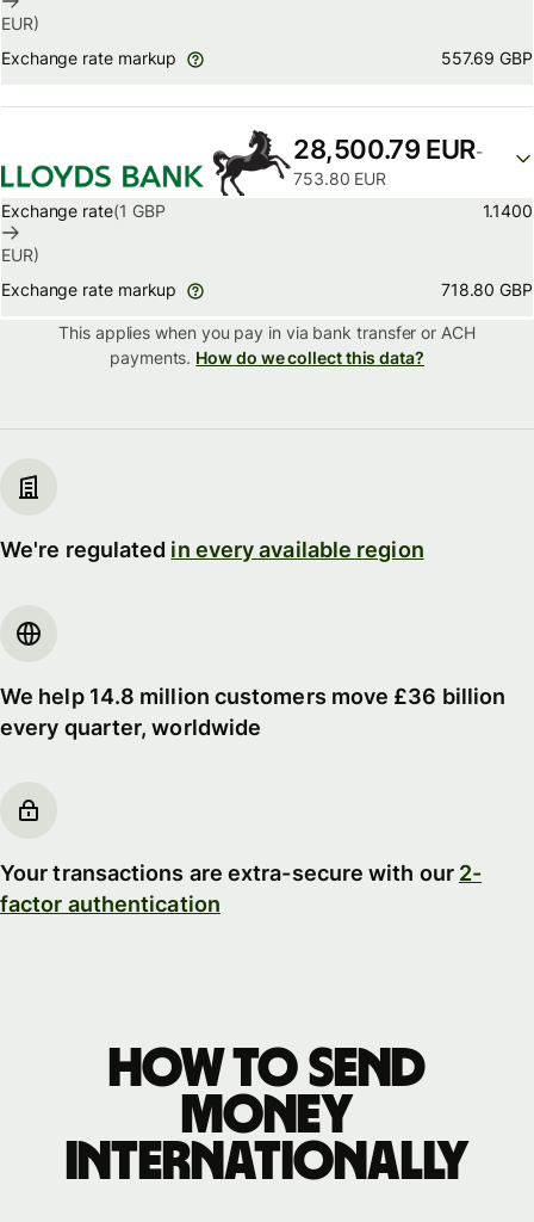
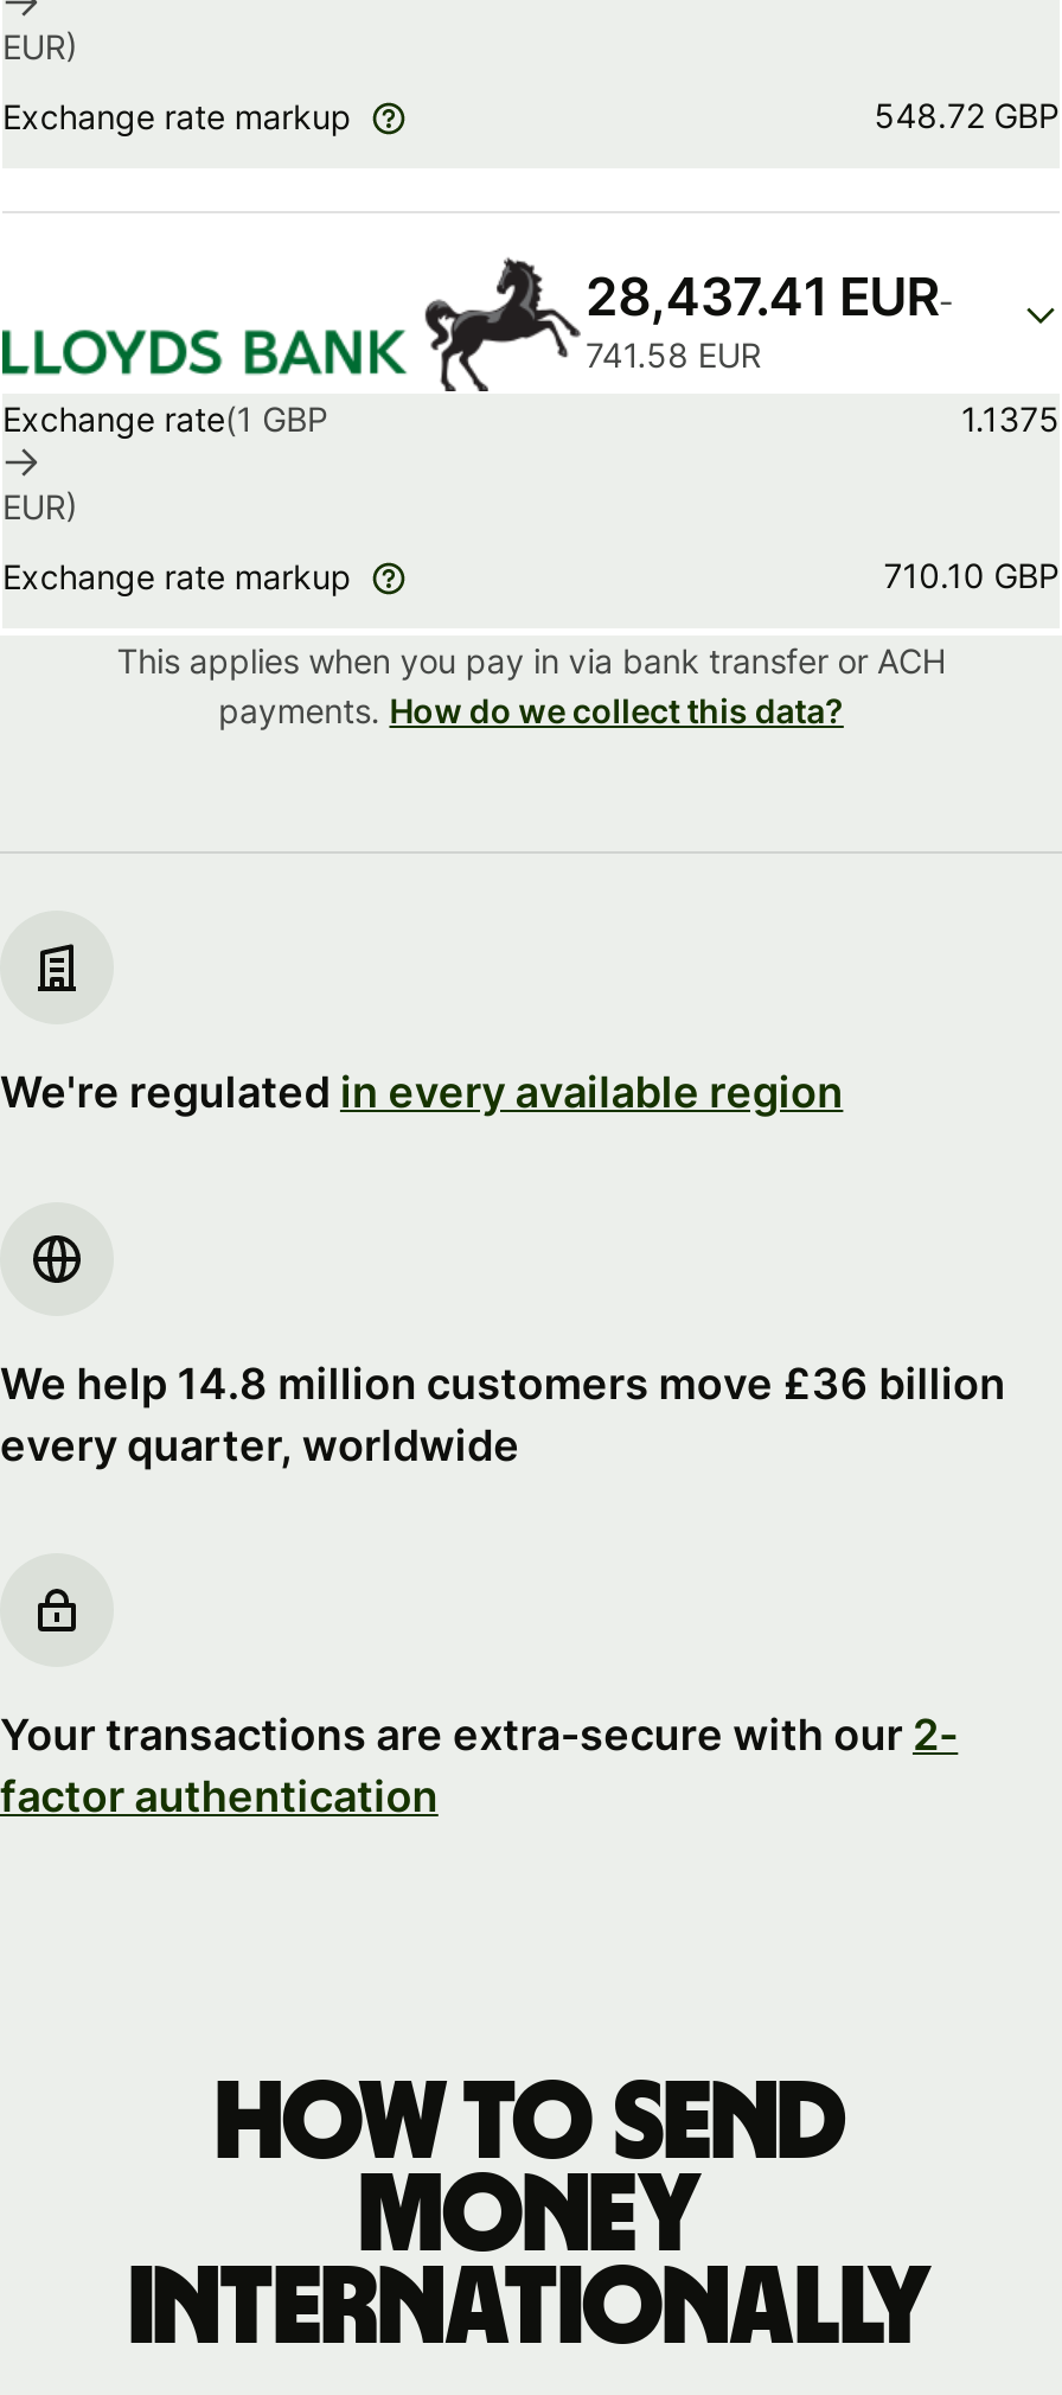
[441,48,533,68] 557.69 GBP -> [874,95,1060,135] 548.72 GBP
[293,134,483,165] 28,500.79 EUR- -> [586,266,952,327] 28,437.41 EUR-
[293,168,386,189] 753.80 EUR -> [586,335,761,375] 741.58 EUR
[482,201,533,221] 1.1400 -> [961,399,1060,439] 1.1375
[441,279,533,300] 718.80 GBP -> [884,555,1060,595] 710.10 GBP

